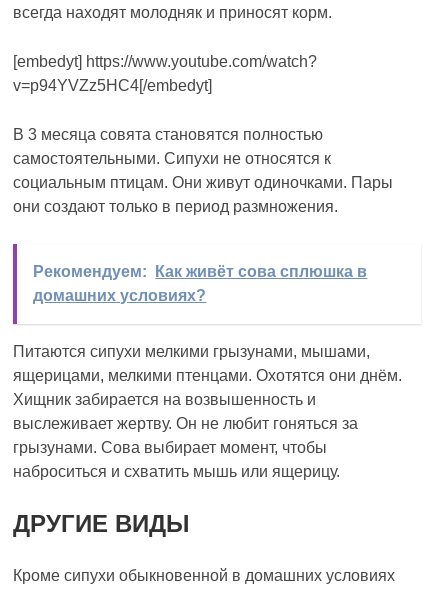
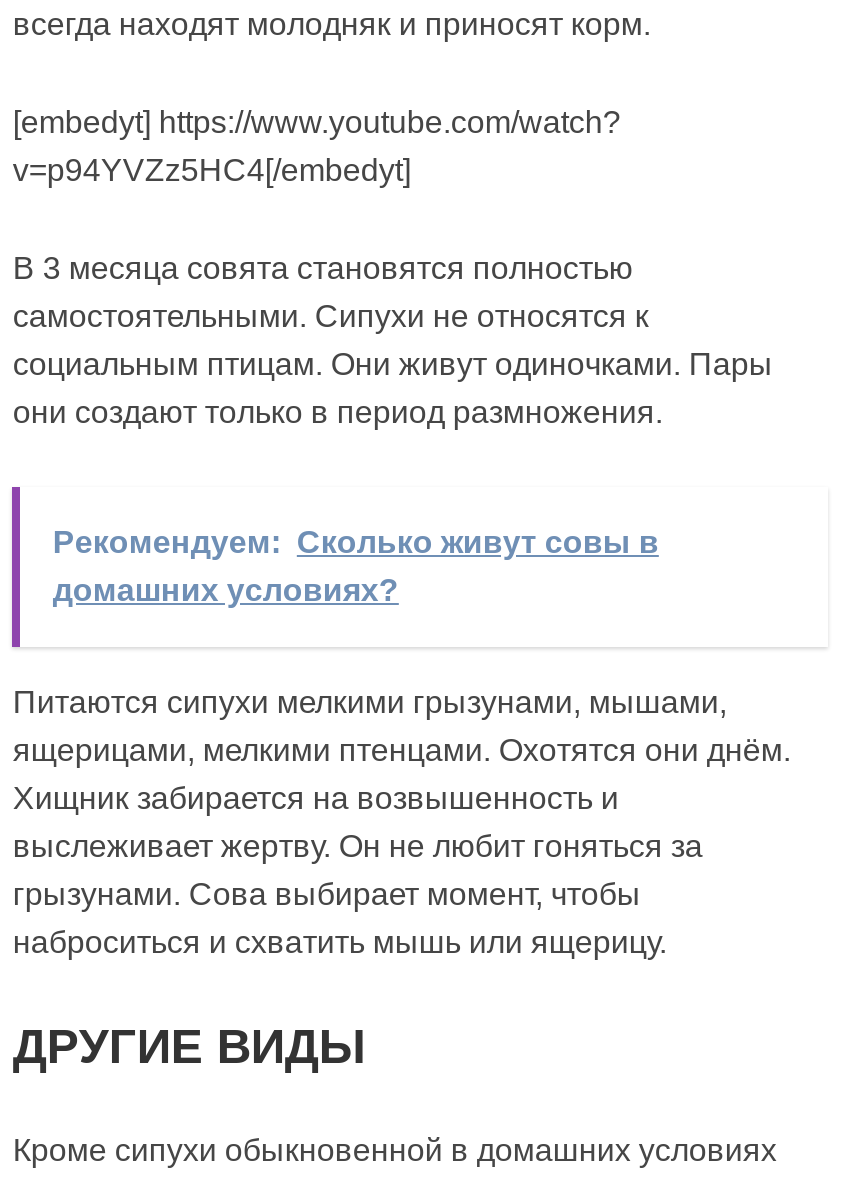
[33,263,367,280] Рекомендуем: Как живёт сова сплюшка в -> [53,525,659,559] Рекомендуем: Сколько живут совы в

